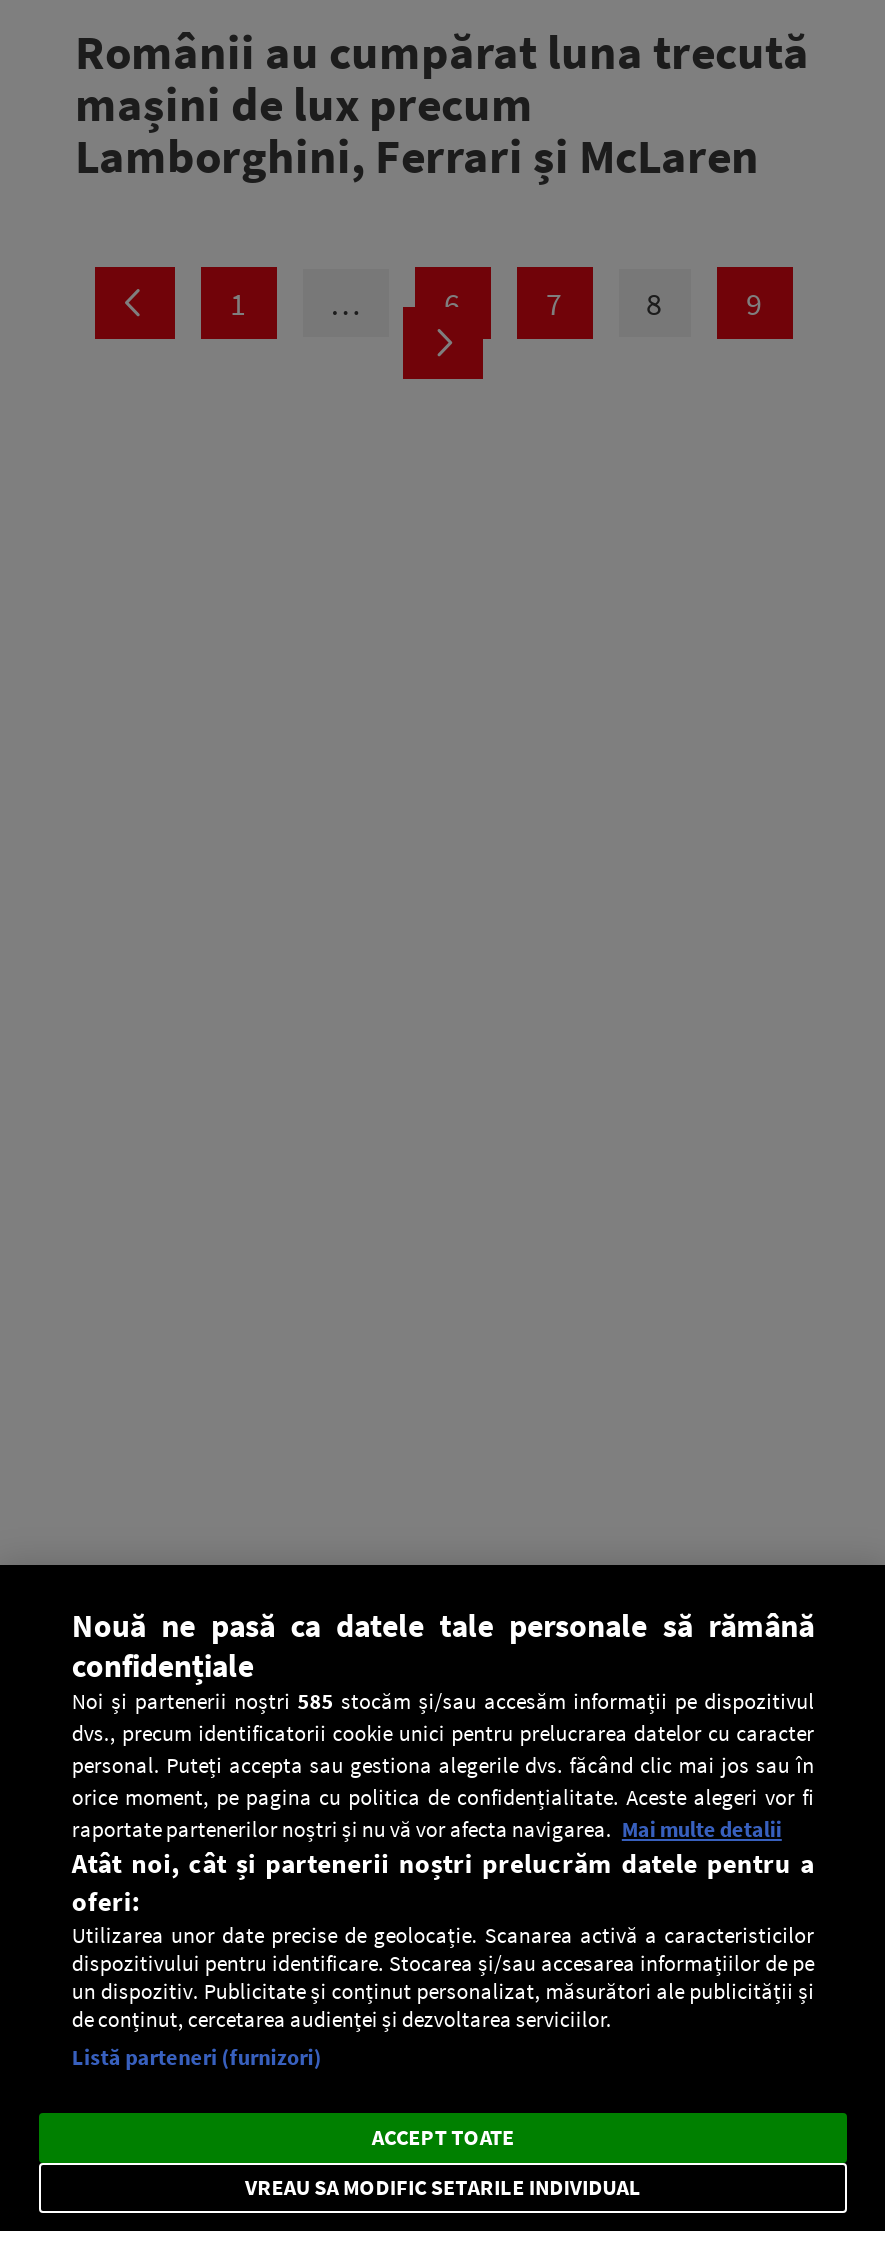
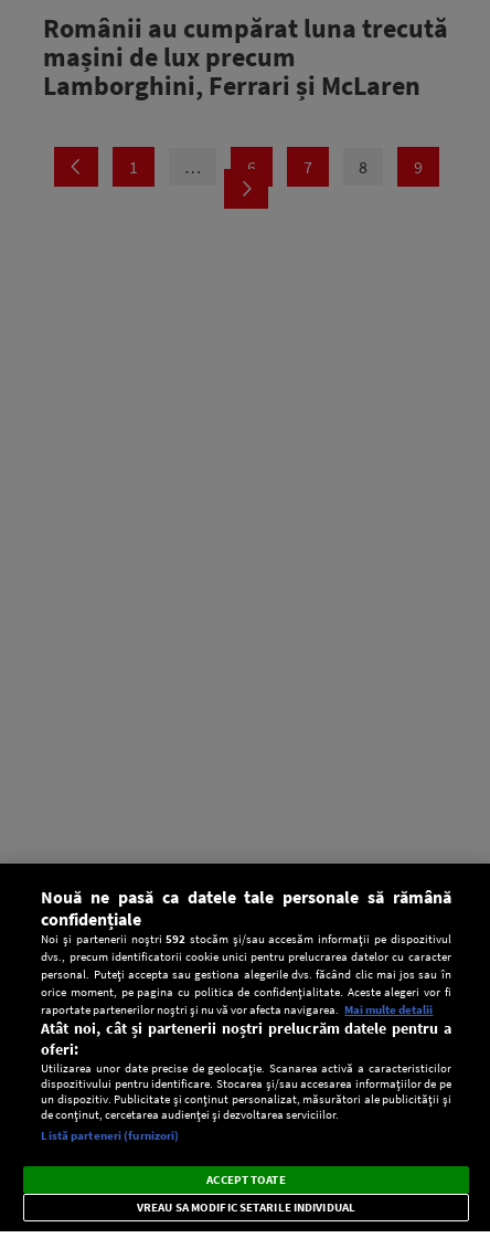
[72,1687,814,1715] Noi și partenerii noștri 585 stocăm și/sau accesăm informații pe dispozitivul -> [41,931,451,946] Noi și partenerii noștri 592 stocăm și/sau accesăm informații pe dispozitivul

